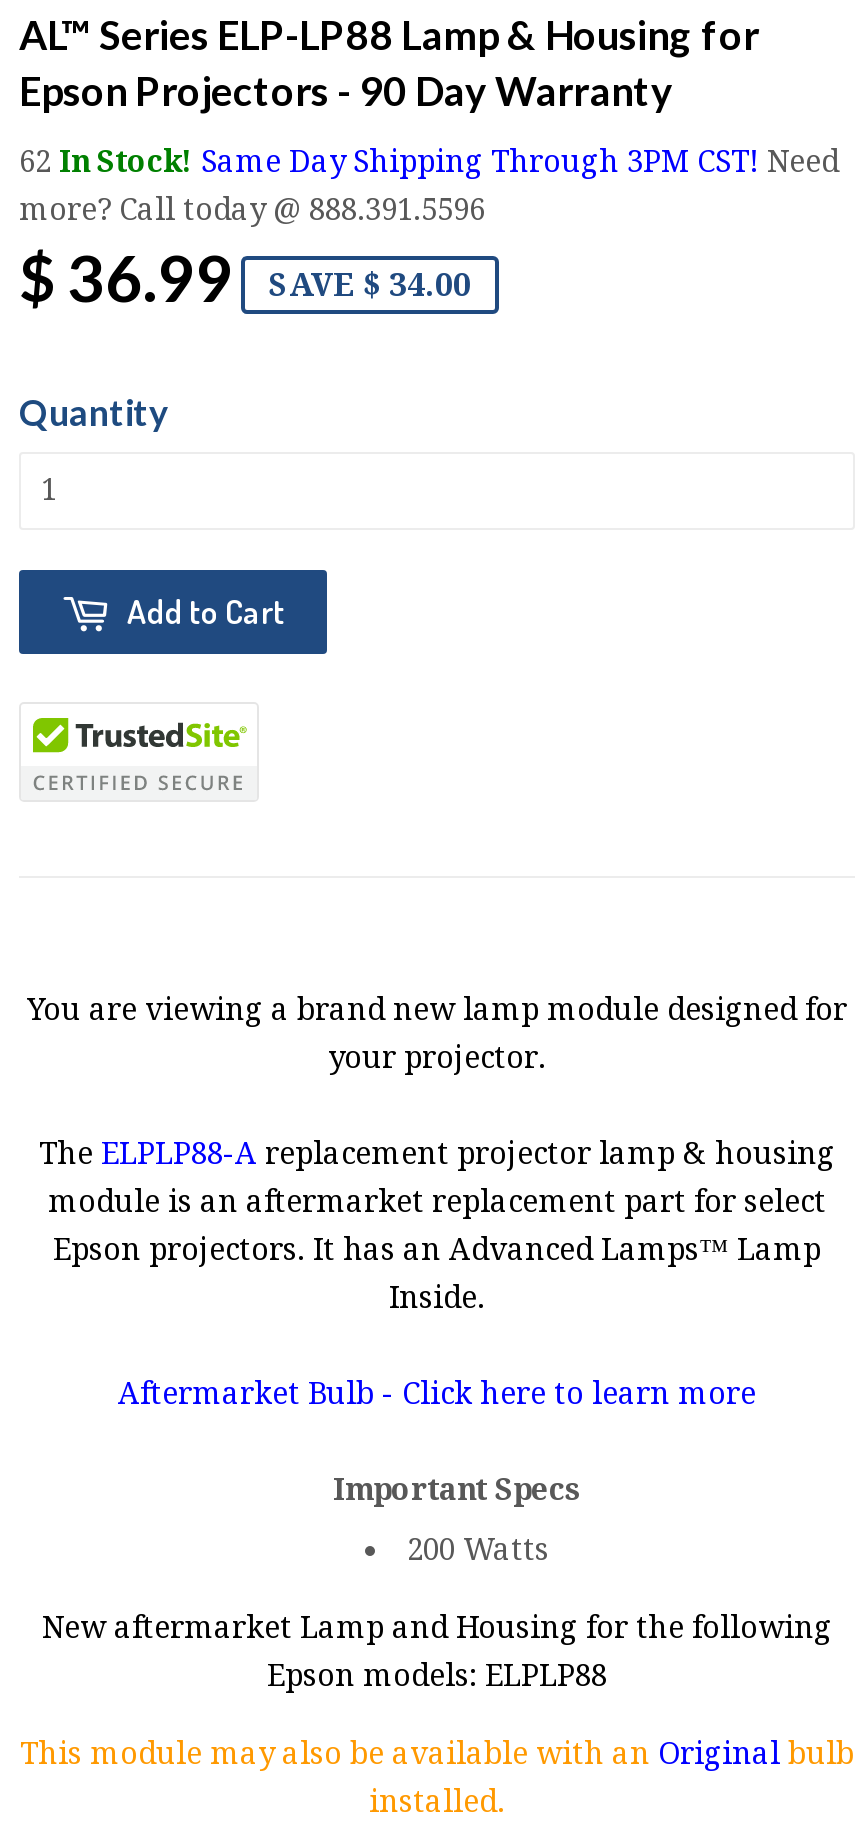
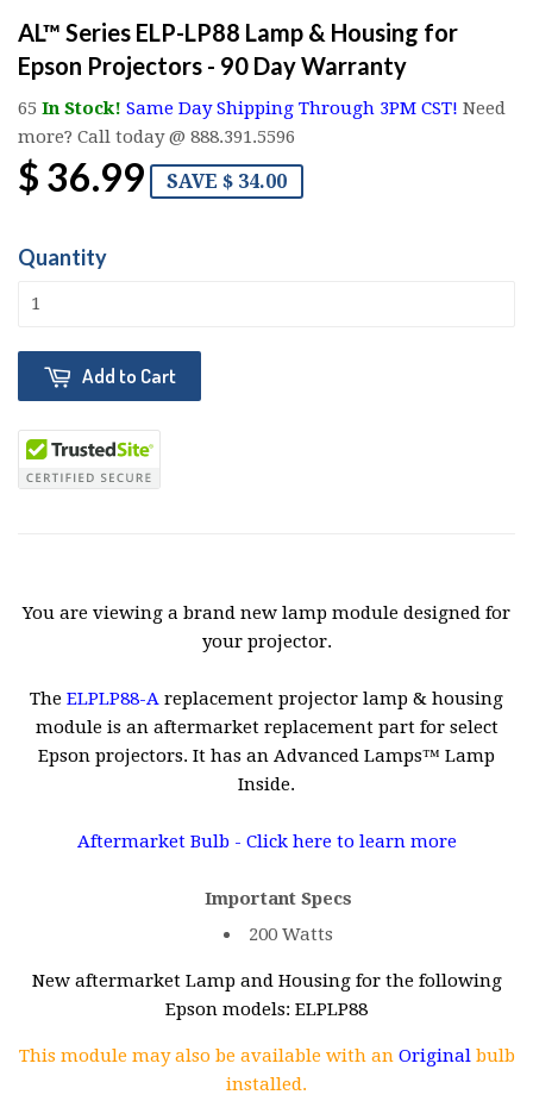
[19,144,839,180] 62 In Stock! Same Day Shipping Through 3PM CST! Need -> [18,98,506,119] 65 In Stock! Same Day Shipping Through 3PM CST! Need

